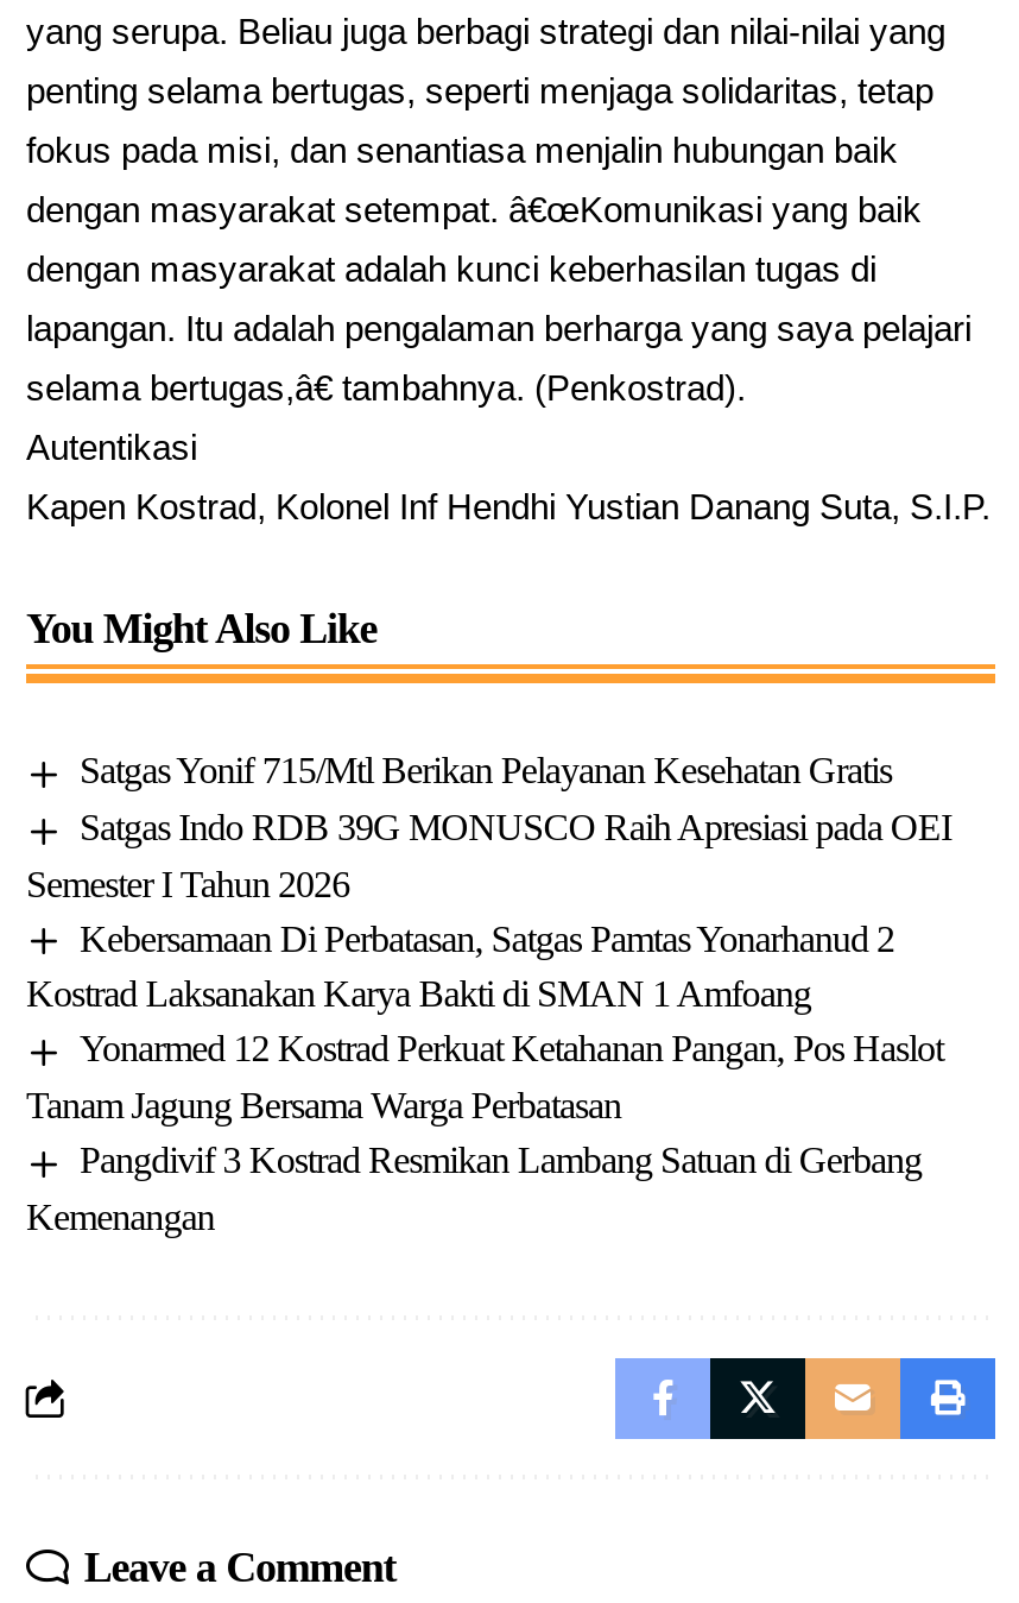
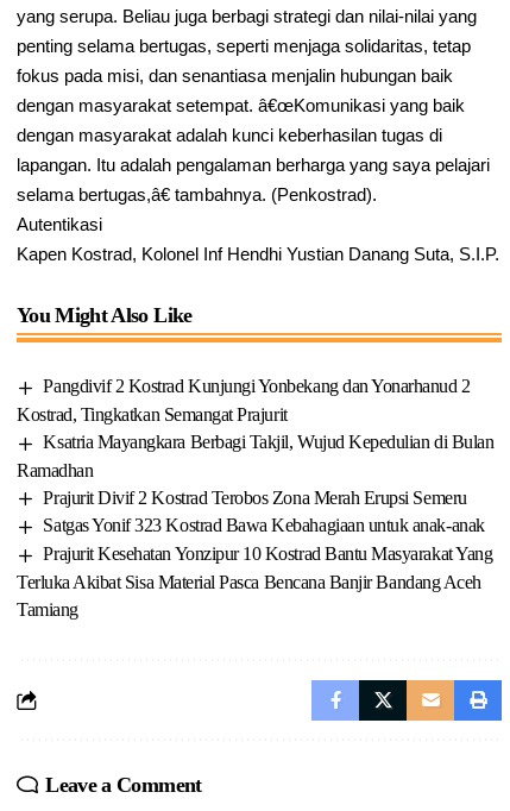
[26,750,951,1237] Satgas Yonif 715/Mtl Berikan Pelayanan Kesehatan Gratis | Satgas Indo RDB 39G MONUSCO Raih Apresiasi pada OEI | Semester I Tahun 2026 | Kebersamaan Di Perbatasan, Satgas Pamtas Yonarhanud 2 | Kostrad Laksanakan Karya Bakti di SMAN 1 Amfoang | Yonarmed 12 Kostrad Perkuat Ketahanan Pangan, Pos Haslot | Tanam Jagung Bersama Warga Perbatasan | Pangdivif 3 Kostrad Resmikan Lambang Satuan di Gerbang | Kemenangan -> [17,376,494,620] Pangdivif 2 Kostrad Kunjungi Yonbekang dan Yonarhanud 2 | Kostrad, Tingkatkan Semangat Prajurit | Ksatria Mayangkara Berbagi Takjil, Wujud Kepedulian di Bulan | Ramadhan | Prajurit Divif 2 Kostrad Terobos Zona Merah Erupsi Semeru | Satgas Yonif 323 Kostrad Bawa Kebahagiaan untuk anak-anak | Prajurit Kesehatan Yonzipur 10 Kostrad Bantu Masyarakat Yang | Terluka Akibat Sisa Material Pasca Bencana Banjir Bandang Aceh | Tamiang

